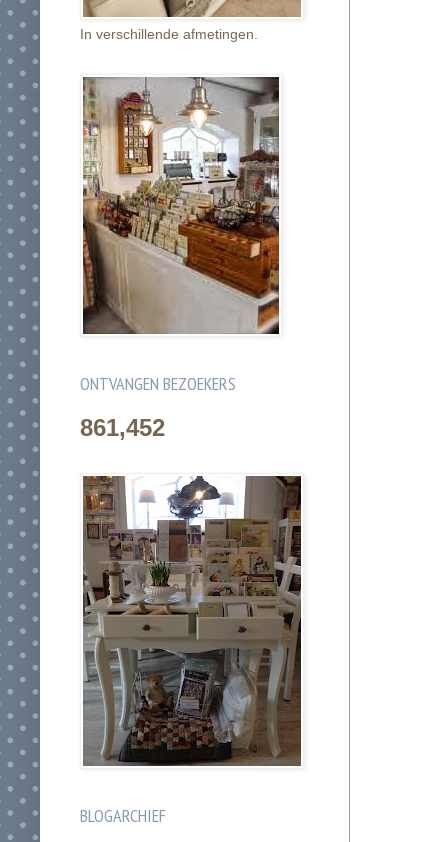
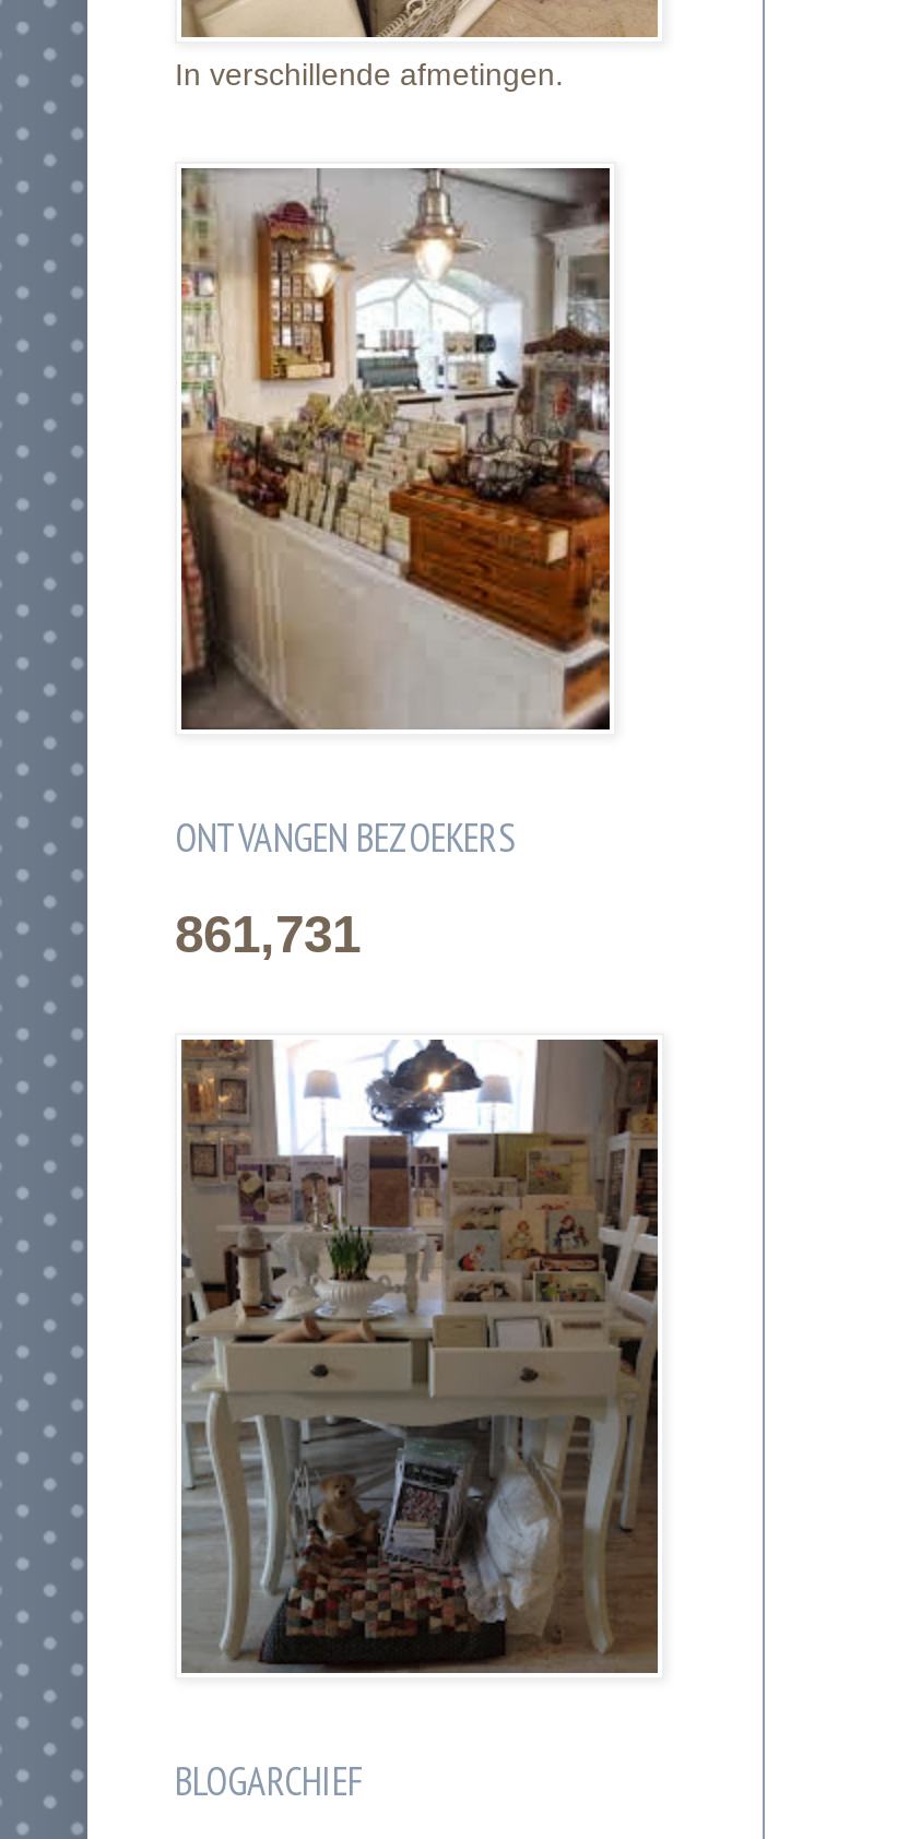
[80,414,165,441] 861,452 -> [175,904,361,963] 861,731

